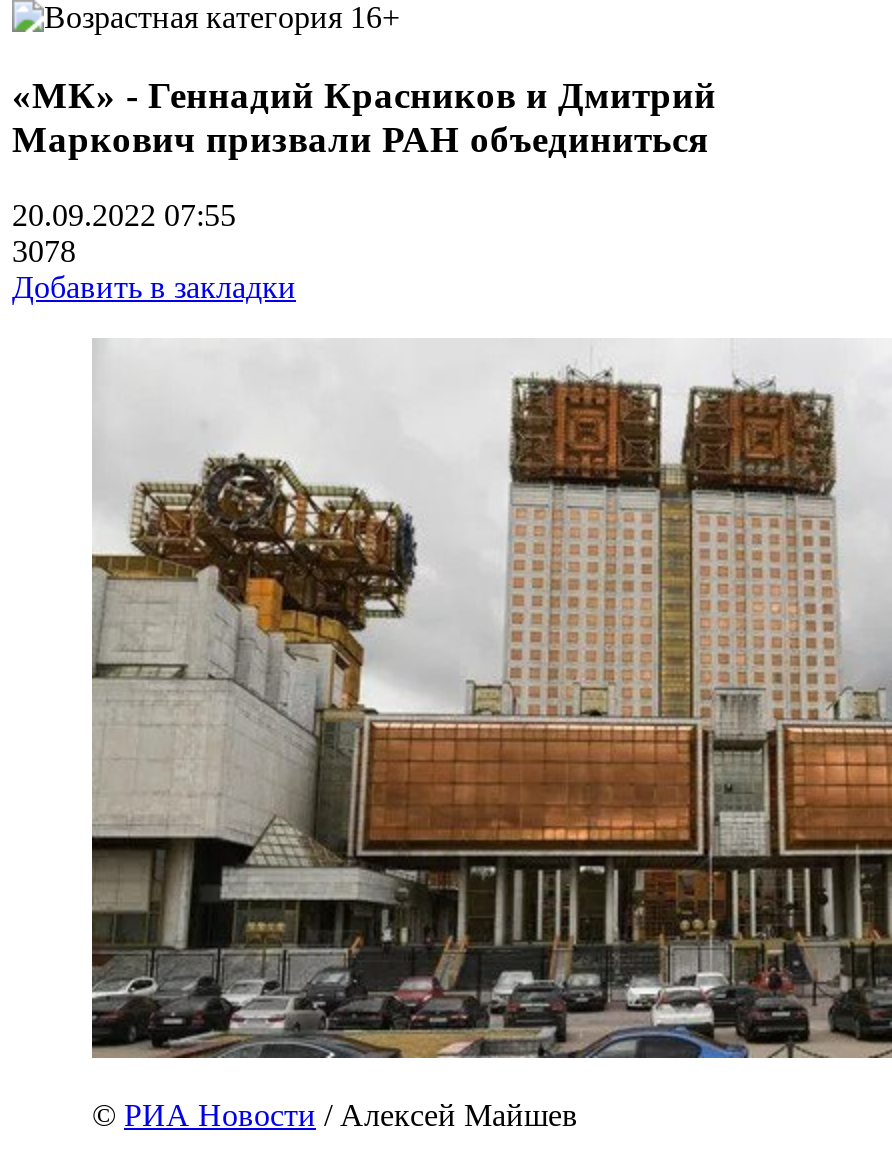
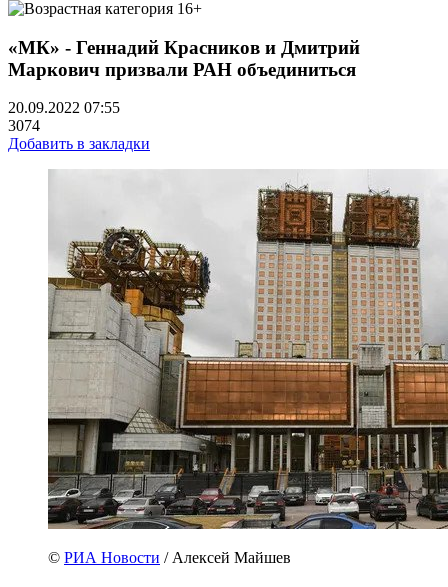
[12,235,76,269] 3078 -> [8,117,40,134] 3074

